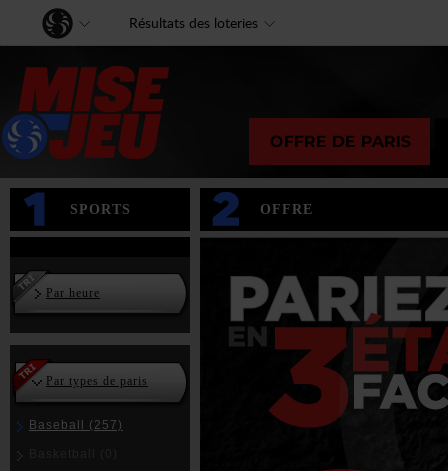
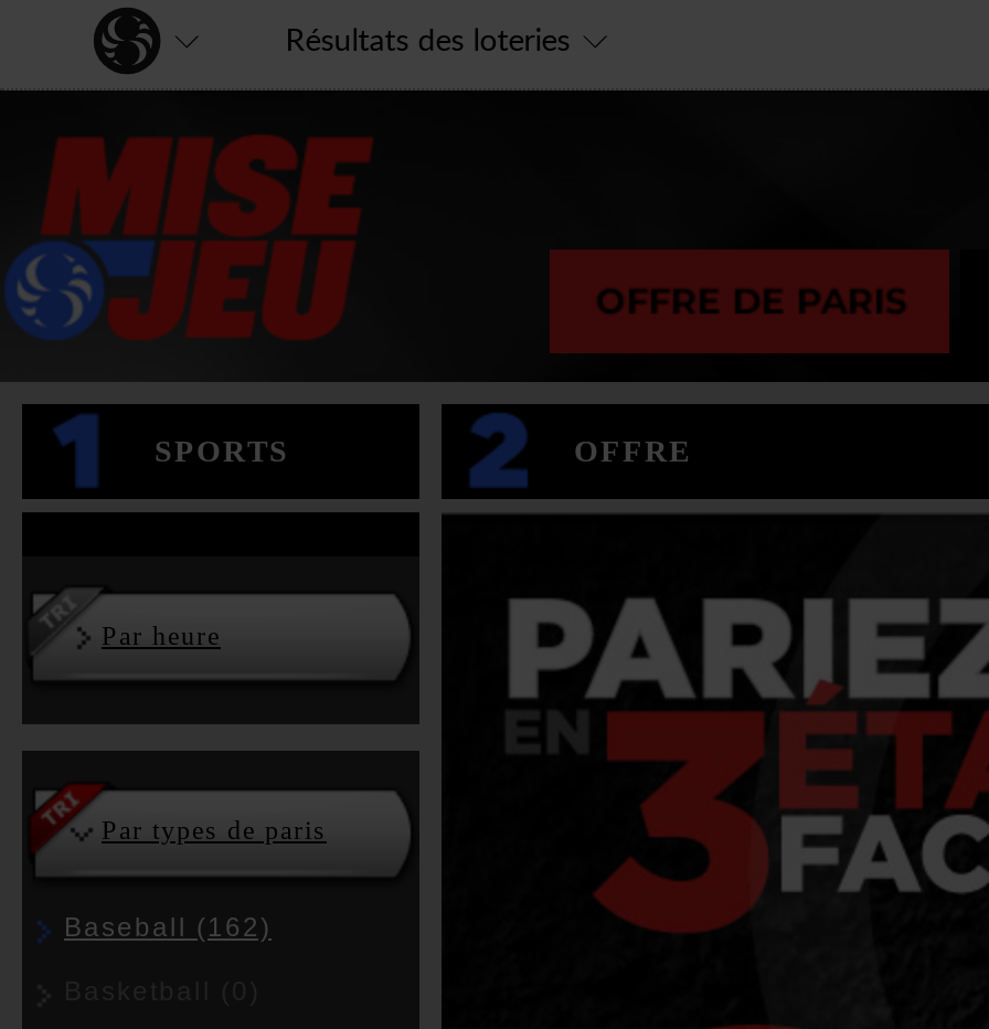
[29,418,123,432] Baseball (257) -> [64,912,272,943] Baseball (162)

